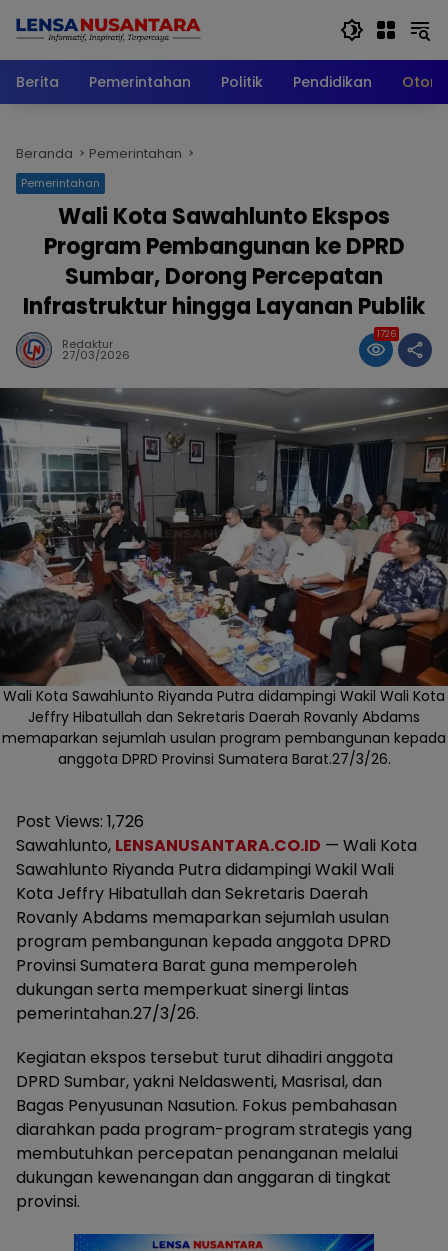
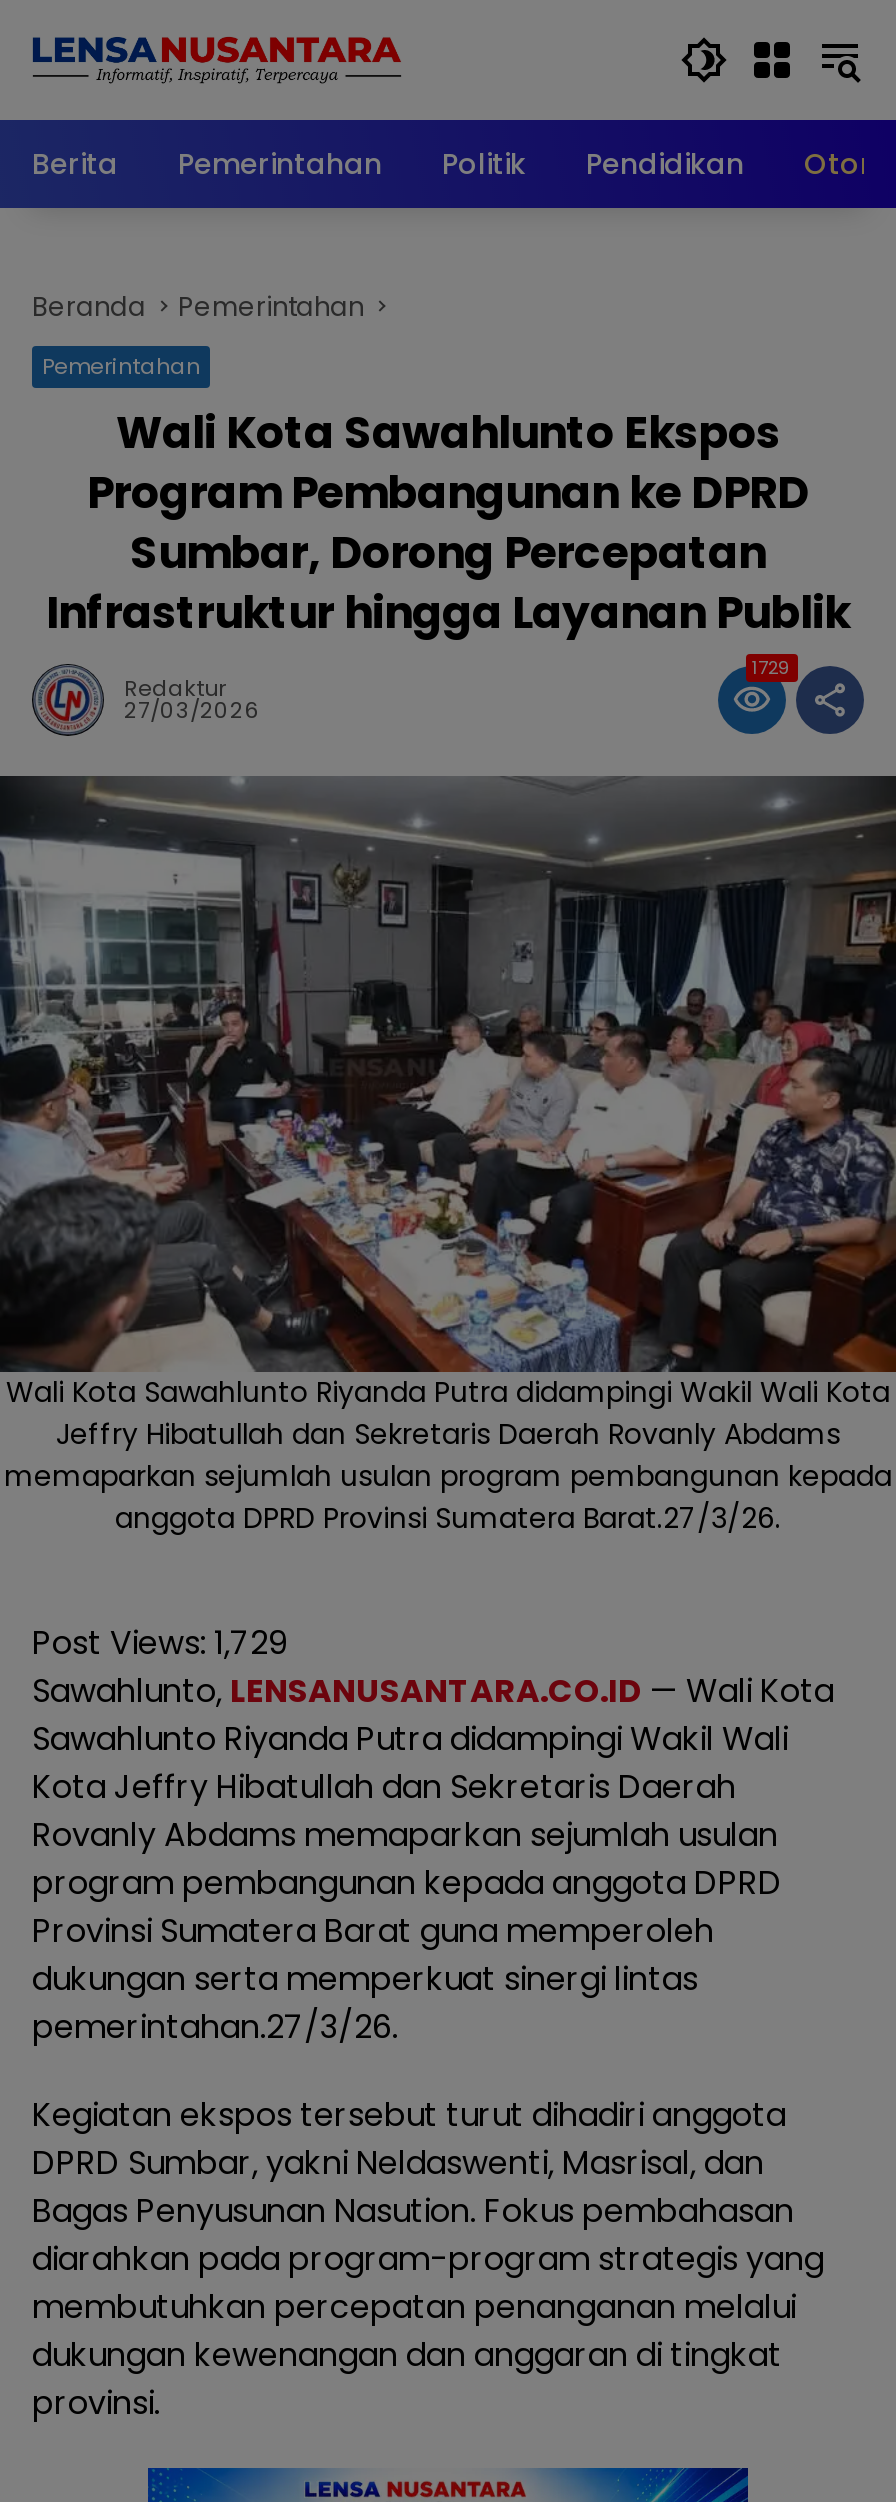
[377,328,396,340] 1726 -> [752,656,792,680] 1729
[16,810,144,833] Post Views: 1,726 -> [32,1620,286,1666] Post Views: 1,729

